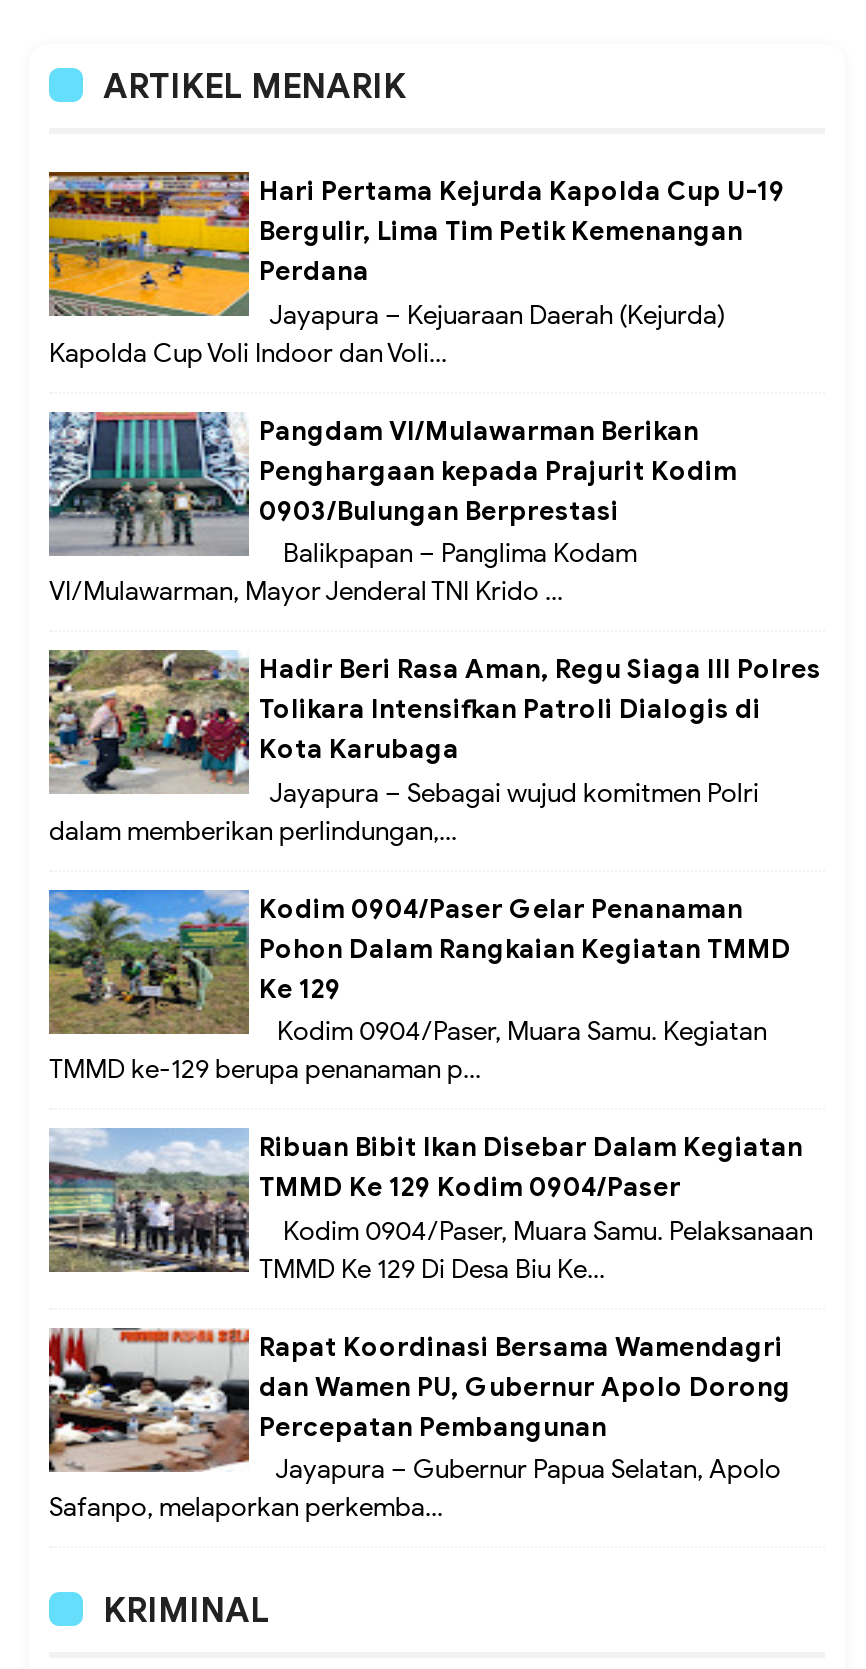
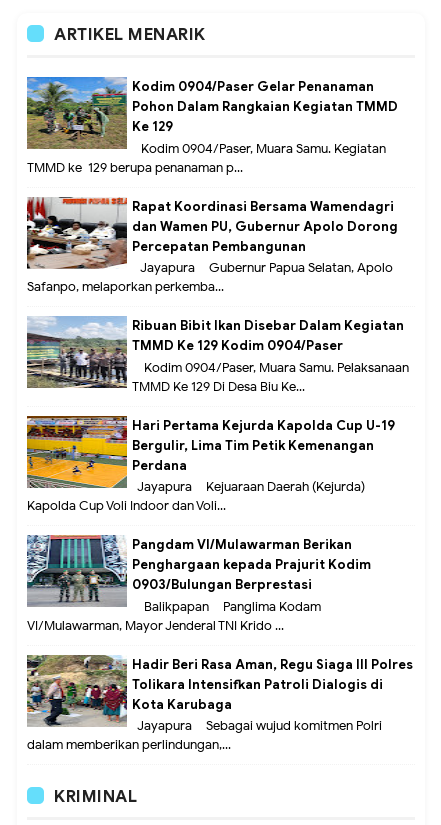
moved [45,170,821,848] -> [25,414,413,753]: [image] | Hari Pertama Kejurda Kapolda Cup U-19 | Bergulir, Lima Tim Petik Kemenangan | ... | Jayapura – Sebagai wujud komitmen Polri | dalam memberikan perlindungan,...
moved [47,888,813,1524] -> [26,76,409,395]: [image] | Kodim 0904/Paser Gelar Penanaman | Pohon Dalam Rangkaian Kegiatan TMMD | ... | Kodim 0904/Paser, Muara Samu. Pelaksanaan | TMMD Ke 129 Di Desa Biu Ke...

